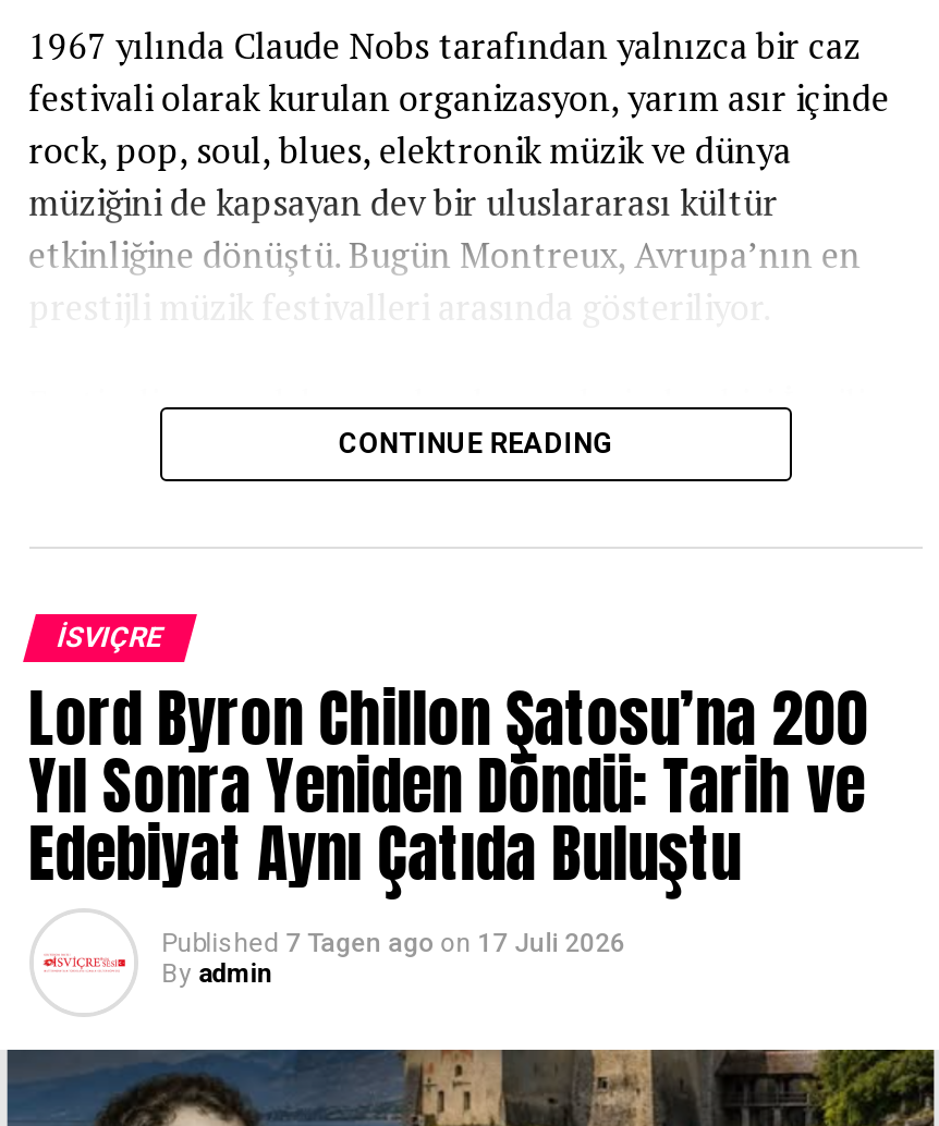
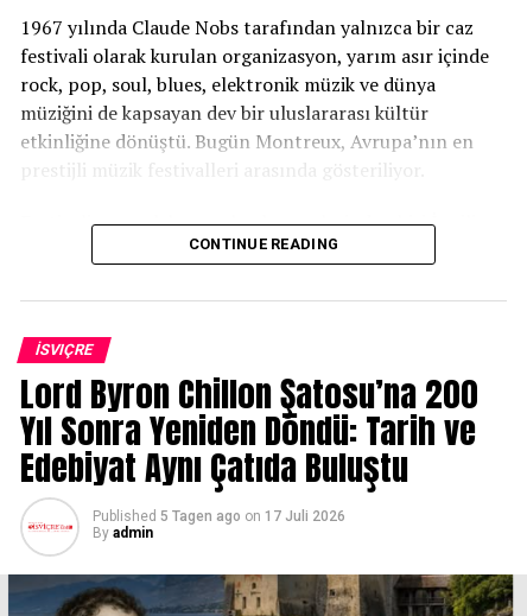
[162,928,626,958] Published 7 Tagen ago on 17 Juli 2026 -> [92,508,345,524] Published 5 Tagen ago on 17 Juli 2026

